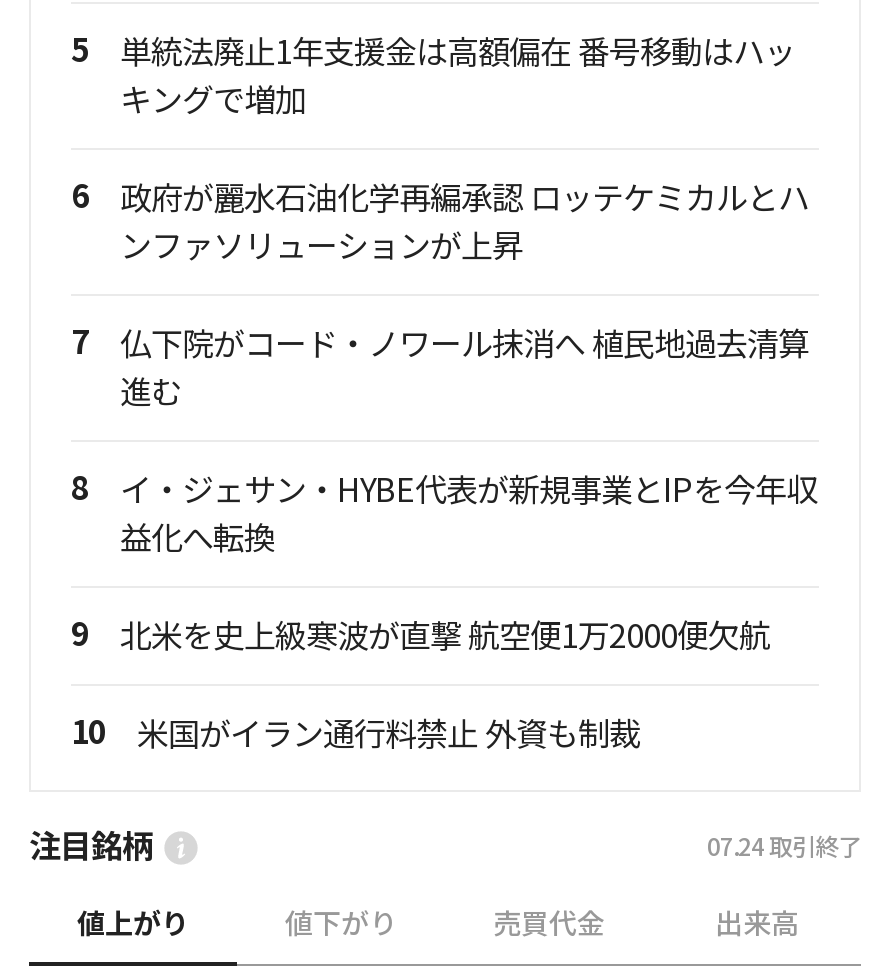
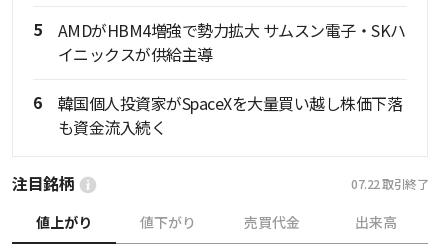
[120,32,795,120] 単統法廃止1年支援金は高額偏在 番号移動はハッ | キングで増加 -> [57,21,405,65] AMDがHBM4増強で勢力拡大 サムスン電子・SKハ | イニックスが供給主導
[71,178,817,754] 政府が麗水石油化学再編承認 ロッテケミカルとハ | ンファソリューションが上昇 | 7 | 仏下院がコード・ノワール抹消へ 植民地過去清算 | 進む | 8 | イ・ジェサン・HYBE代表が新規事業とIPを今年収 | 益化へ転換 | 9 | 北米を史上級寒波が直撃 航空便1万2000便欠航 | 10 | 米国がイラン通行料禁止 外資も制裁 -> [57,94,402,138] 韓国個人投資家がSpaceXを大量買い越し株価下落 | も資金流入続く
[707,832,861,862] 07.24 取引終了 -> [351,177,428,192] 07.22 取引終了

